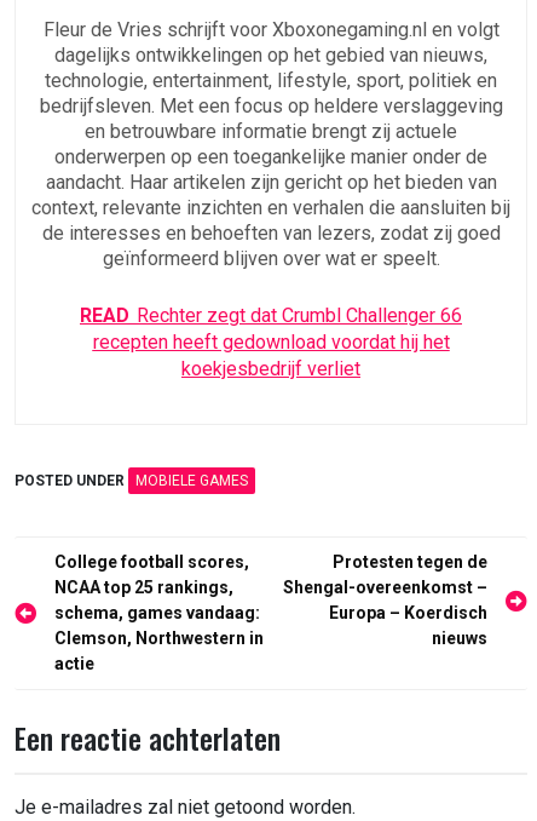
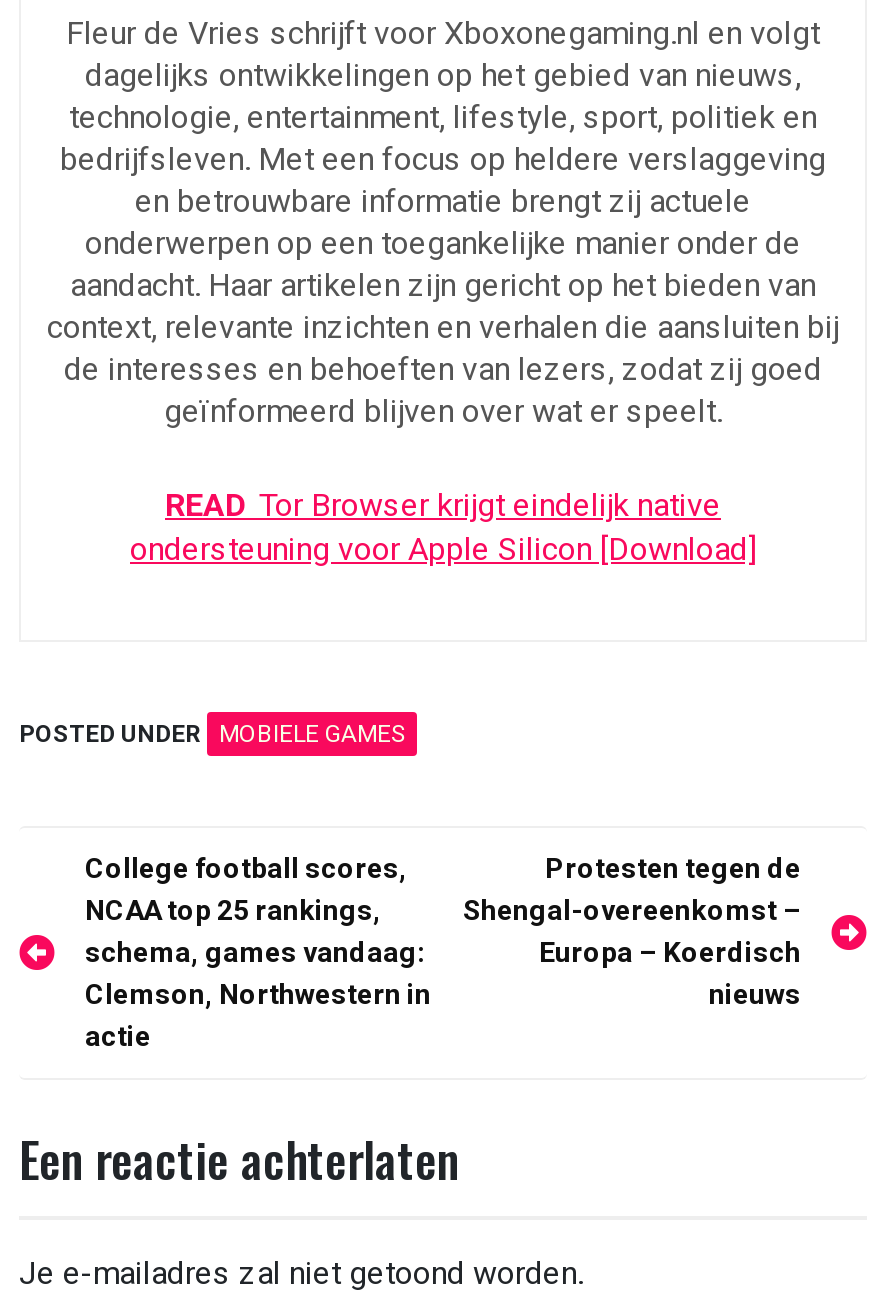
[80,304,462,380] READ Rechter zegt dat Crumbl Challenger 66 | recepten heeft gedownload voordat hij het | koekjesbedrijf verliet -> [130,485,756,567] READ Tor Browser krijgt eindelijk native | ondersteuning voor Apple Silicon [Download]

